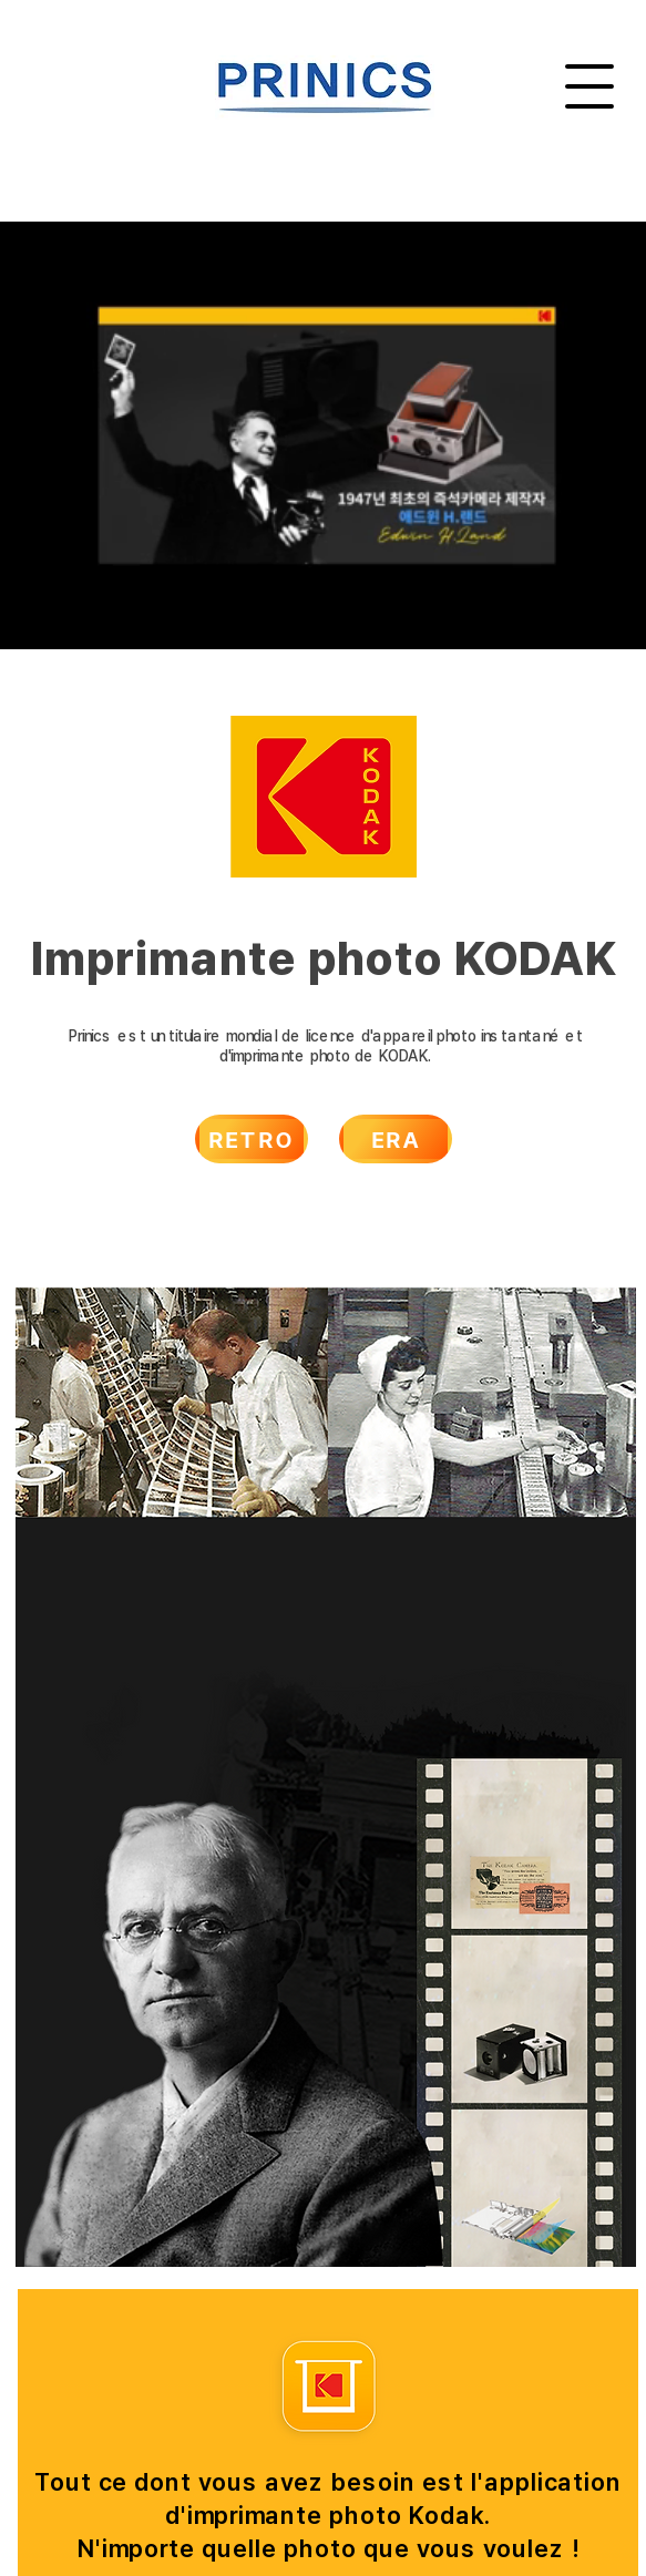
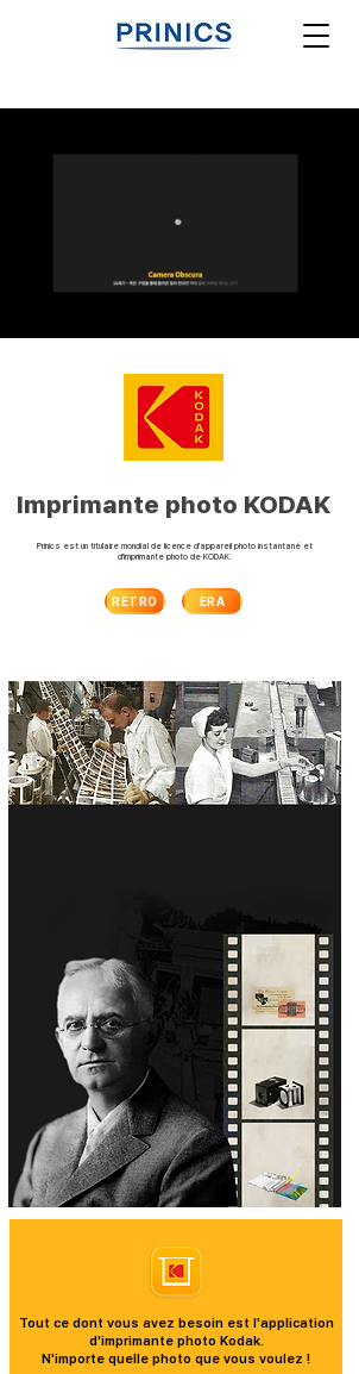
[95,304,558,552] [image] -> none

